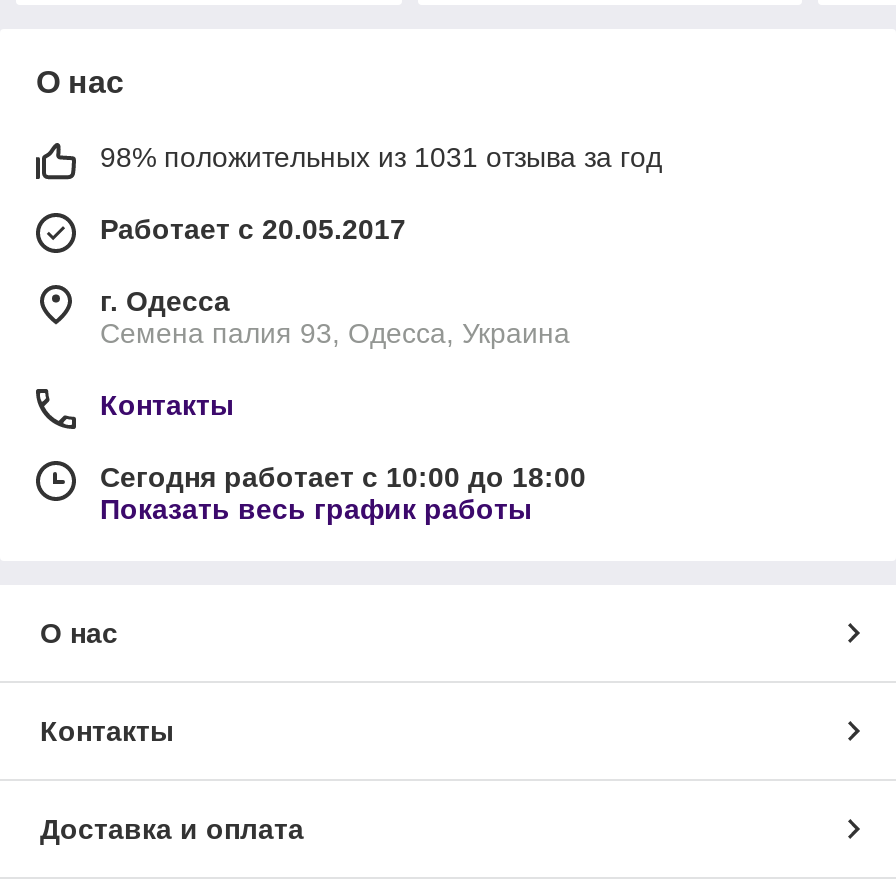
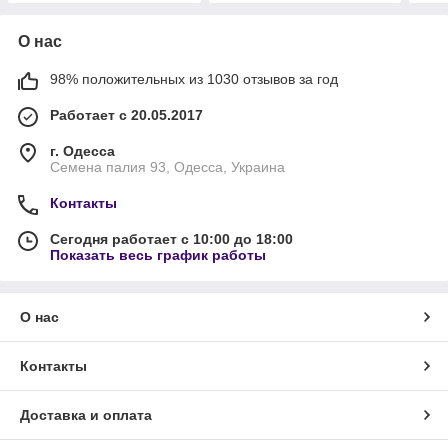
[100,141,662,173] 98% положительных из 1031 отзыва за год -> [50,71,338,87] 98% положительных из 1030 отзывов за год

